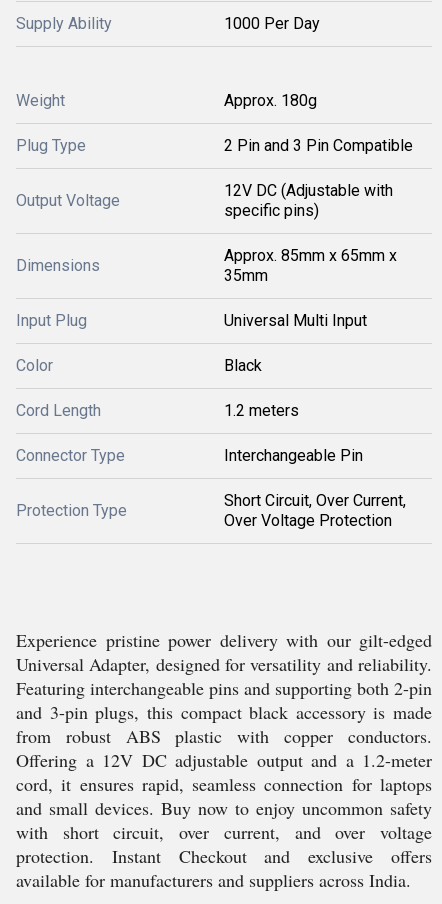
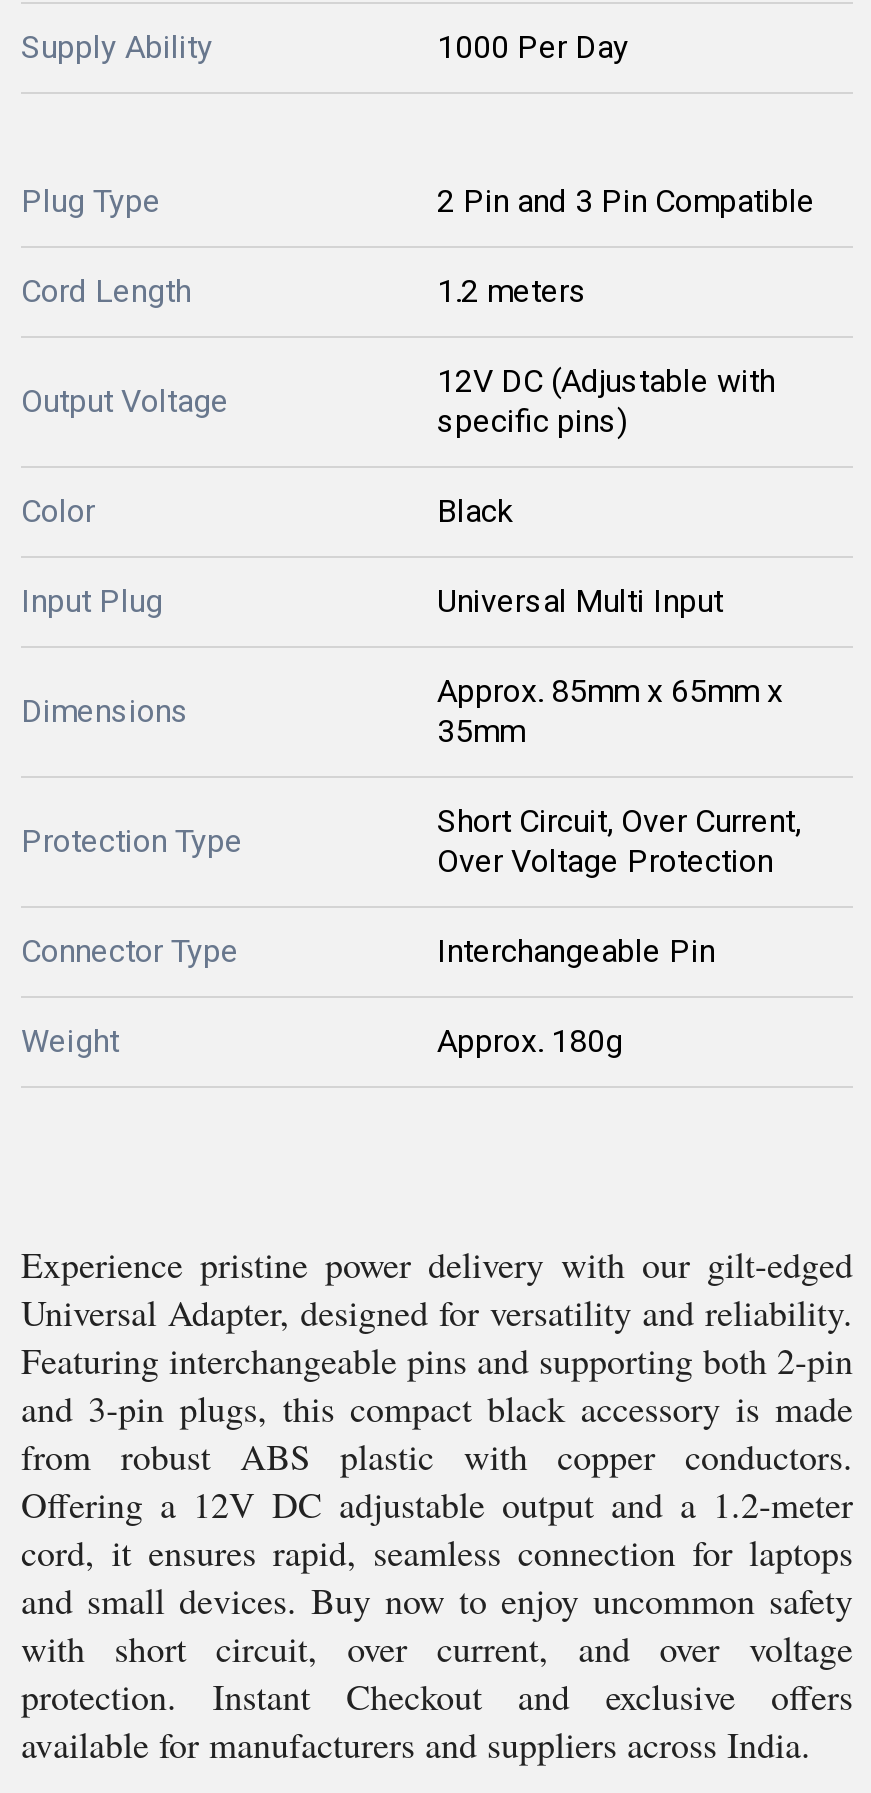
moved [16,91,317,110] -> [21,1022,623,1060]: Weight | Approx. 180g
moved [16,136,413,155] -> [21,182,815,220]: Plug Type | 2 Pin and 3 Pin Compatible
moved [16,246,397,285] -> [21,672,783,750]: Dimensions | Approx. 85mm x 65mm x | 35mm
moved [16,311,367,375] -> [21,492,723,620]: Input Plug | Universal Multi Input | Color | Black
moved [16,401,299,420] -> [21,272,587,310]: Cord Length | 1.2 meters
moved [16,446,363,465] -> [21,932,715,970]: Connector Type | Interchangeable Pin
moved [16,491,406,530] -> [21,802,801,880]: Protection Type | Short Circuit, Over Current, | Over Voltage Protection

